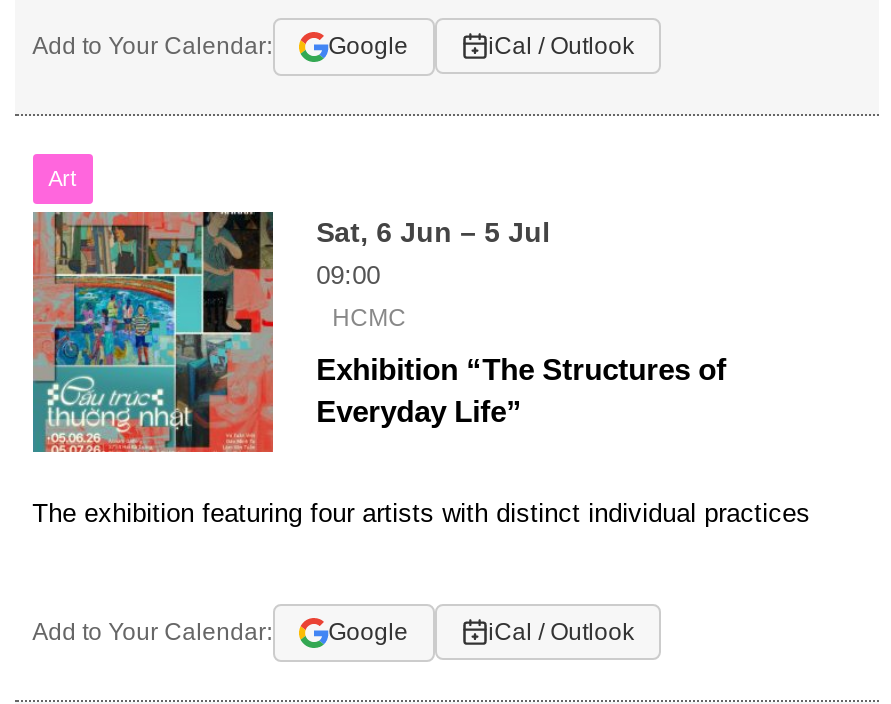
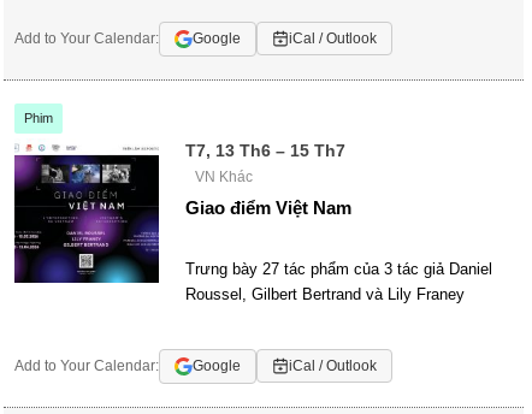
[31,166,810,528] [image] | Art | Sat, 6 Jun – 5 Jul | 09:00 | HCMC | Exhibition “The Structures of | Everyday Life” | The exhibition featuring four artists with distinct individual practices -> [13,111,492,303] [image] | Phim | T7, 13 Th6 – 15 Th7 | VN Khác | Giao điểm Việt Nam | Trưng bày 27 tác phẩm của 3 tác giả Daniel | Roussel, Gilbert Bertrand và Lily Franey

